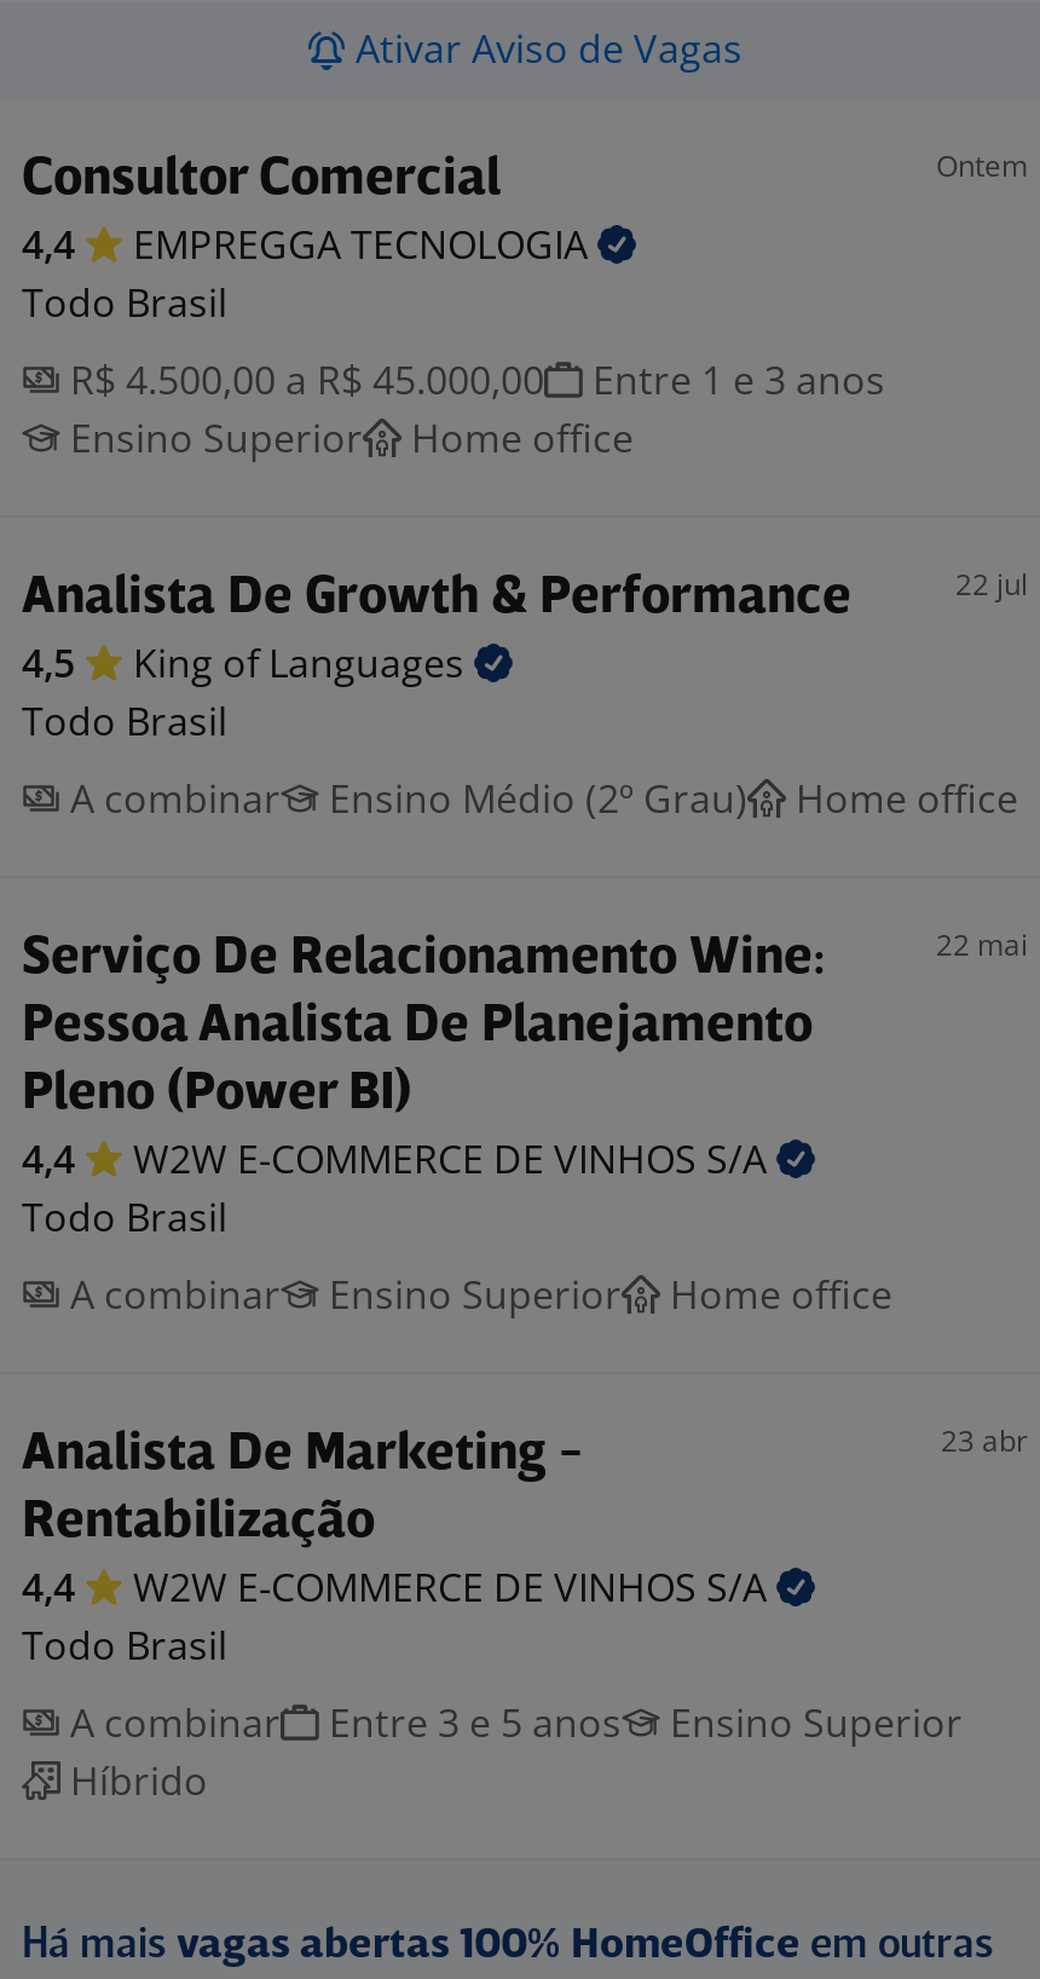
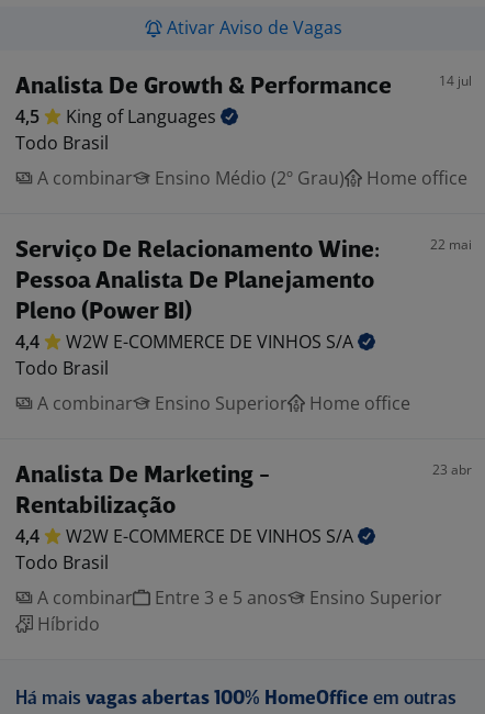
[22,145,1028,465] Consultor Comercial | Ontem | 4,4 | EMPREGGA TECNOLOGIA | Todo Brasil | R$ 4.500,00 a R$ 45.000,00 | Entre 1 e 3 anos | Ensino Superior | Home office -> none
[955,564,1028,605] 22 jul -> [439,71,472,90] 14 jul

